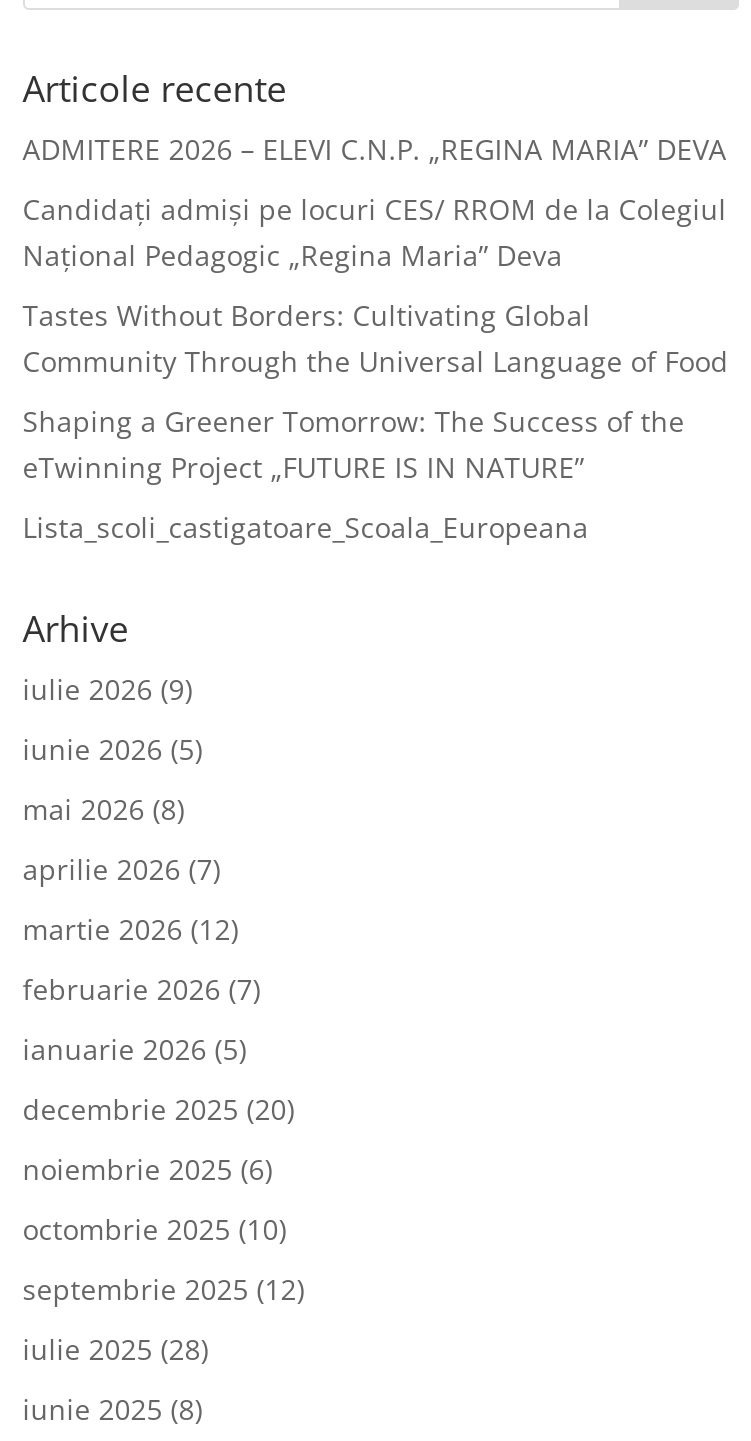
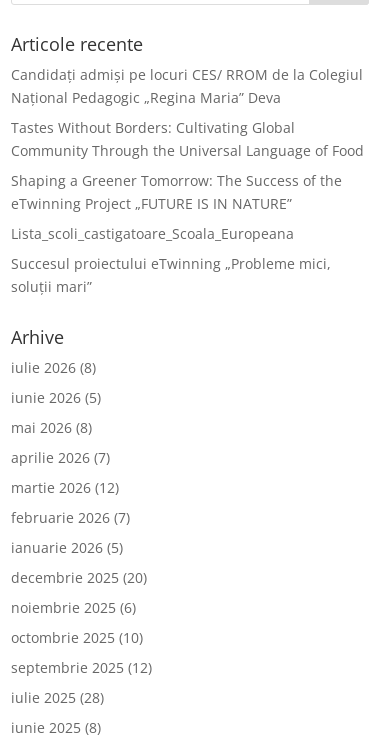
[23,130,727,168] ADMITERE 2026 – ELEVI C.N.P. „REGINA MARIA” DEVA -> none
moved [23,190,729,546] -> [11,65,364,243]: Candidați admiși pe locuri CES/ RROM de la Colegiul | Național Pedagogic „Regina Maria” Deva | Tastes Without Borders: Cultivating Global | Community Through the Universal Language of Food | Shaping a Greener Tomorrow: The Success of the | eTwinning Project „FUTURE IS IN NATURE” | Lista_scoli_castigatoare_Scoala_Europeana
none -> [11,254,331,296] Succesul proiectului eTwinning „Probleme mici, | soluții mari”
[23,670,193,708] iulie 2026 (9) -> [11,358,96,377] iulie 2026 (8)

